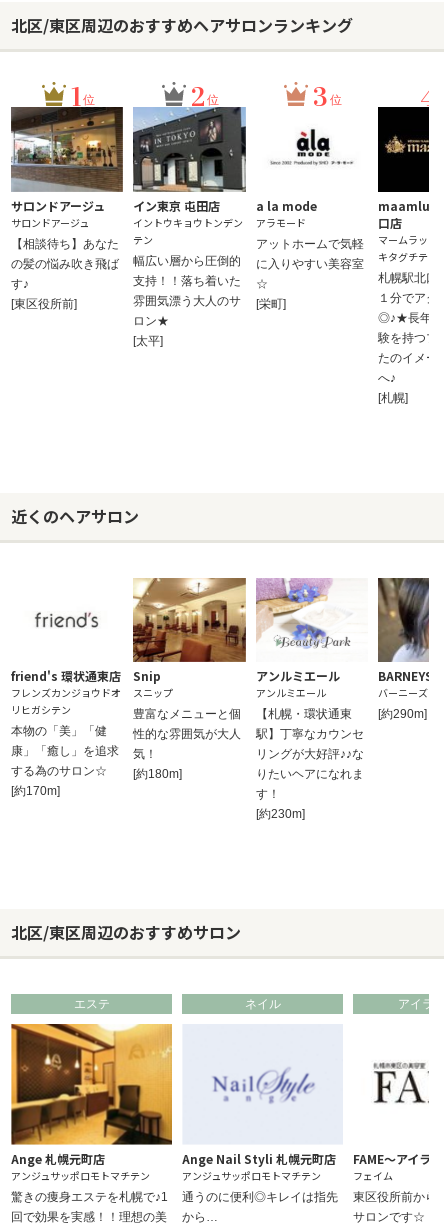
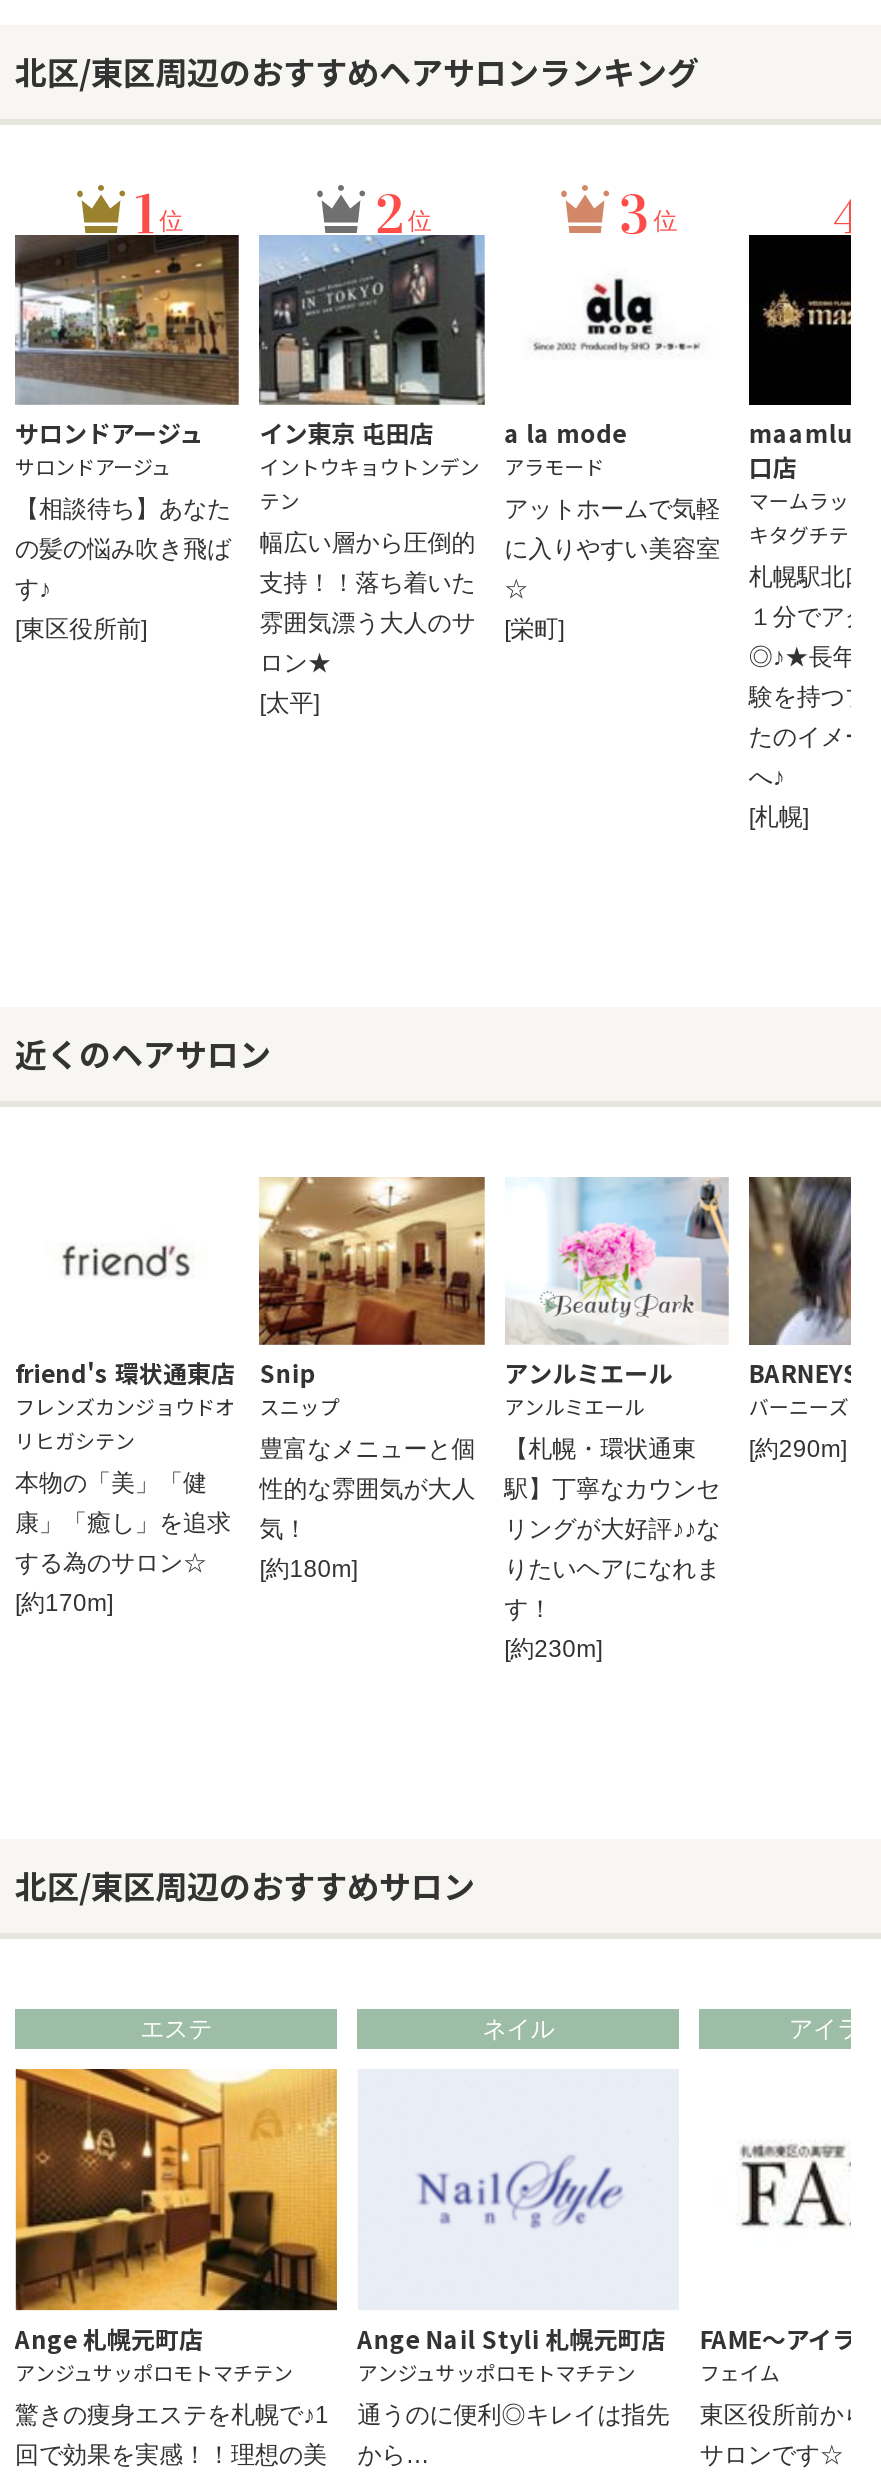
[255,578,367,661] [image] -> [505,1177,729,1345] [image]

